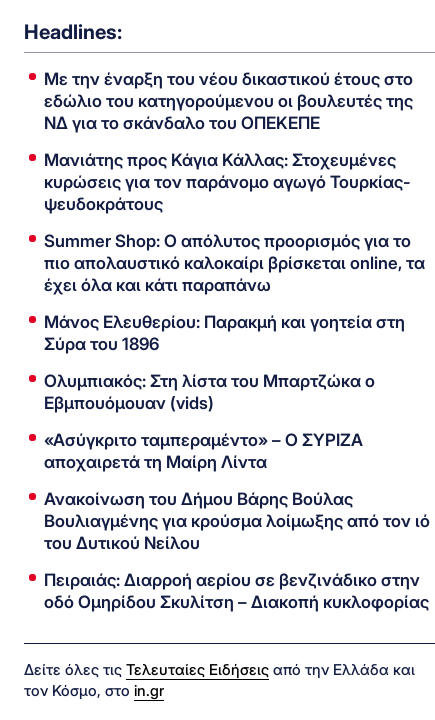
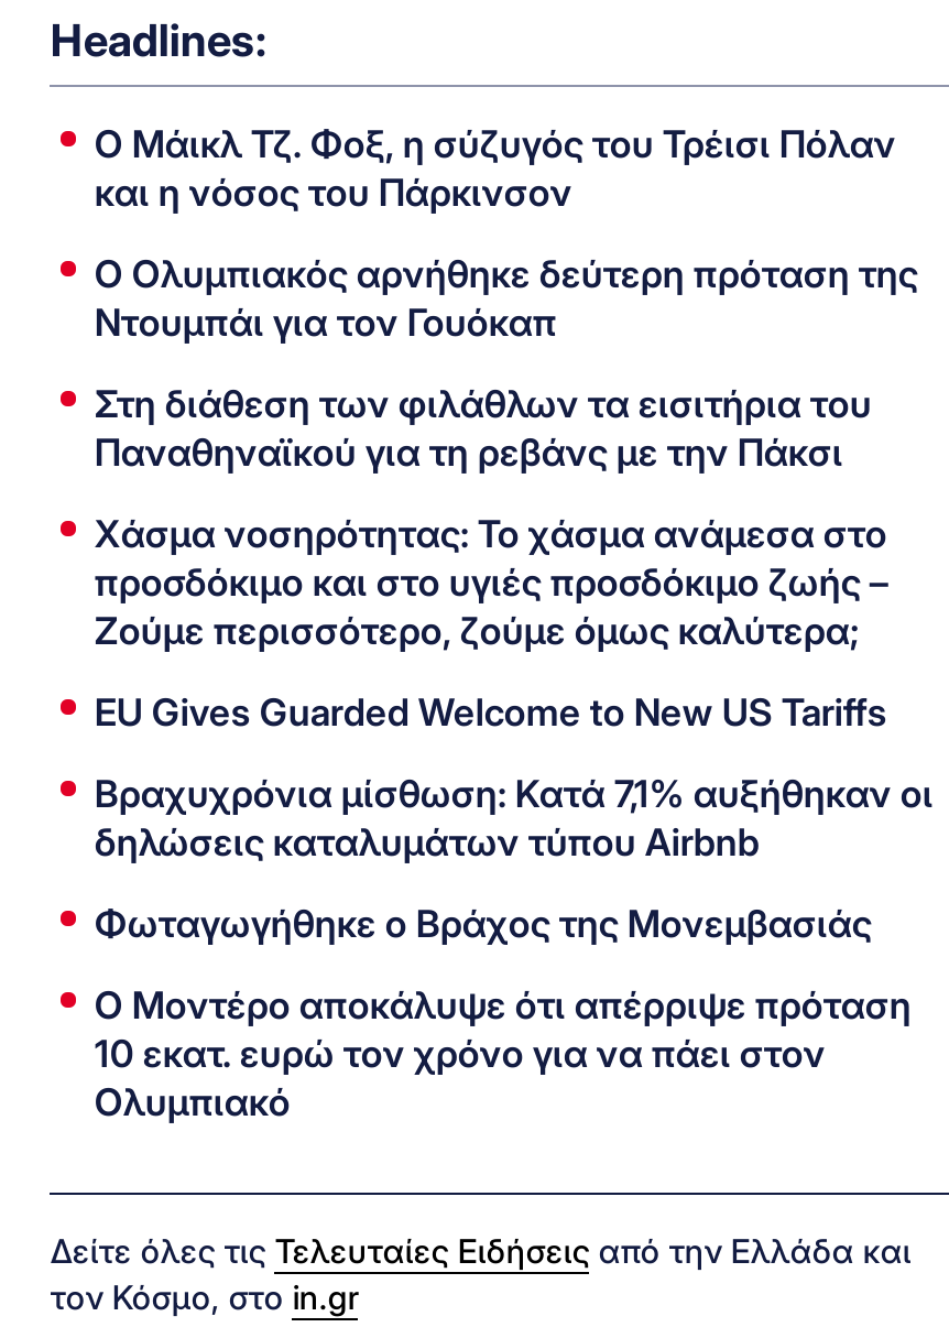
[44,69,413,133] Με την έναρξη του νέου δικαστικού έτους στο | εδώλιο του κατηγορούμενου οι βουλευτές της | ΝΔ για το σκάνδαλο του ΟΠΕΚΕΠΕ -> [94,122,896,214] Ο Μάικλ Τζ. Φοξ, η σύζυγός του Τρέισι Πόλαν | και η νόσος του Πάρκινσον
[44,150,411,214] Μανιάτης προς Κάγια Κάλλας: Στοχευμένες | κυρώσεις για τον παράνομο αγωγό Τουρκίας- | ψευδοκράτους -> [94,252,918,344] Ο Ολυμπιακός αρνήθηκε δεύτερη πρόταση της | Ντουμπάι για τον Γουόκαπ
[44,231,425,295] Summer Shop: Ο απόλυτος προορισμός για το | πιο απολαυστικό καλοκαίρι βρίσκεται online, τα | έχει όλα και κάτι παραπάνω -> [94,381,871,474] Στη διάθεση των φιλάθλων τα εισιτήρια του | Παναθηναϊκού για τη ρεβάνς με την Πάκσι
[44,312,405,354] Μάνος Ελευθερίου: Παρακμή και γοητεία στη | Σύρα του 1896 -> [94,511,889,652] Χάσμα νοσηρότητας: Το χάσμα ανάμεσα στο | προσδόκιμο και στο υγιές προσδόκιμο ζωής – | Ζούμε περισσότερο, ζούμε όμως καλύτερα;
[44,371,375,413] Ολυμπιακός: Στη λίστα του Μπαρτζώκα ο | Εβμπουόμουαν (vids) -> [94,690,887,734] EU Gives Guarded Welcome to New US Tariffs
[44,430,363,472] «Ασύγκριτο ταμπεραμέντο» – Ο ΣΥΡΙΖΑ | αποχαιρετά τη Μαίρη Λίντα -> [94,771,933,864] Βραχυχρόνια μίσθωση: Κατά 7,1% αυξήθηκαν οι | δηλώσεις καταλυμάτων τύπου Airbnb
[44,489,430,553] Ανακοίνωση του Δήμου Βάρης Βούλας | Βουλιαγμένης για κρούσμα λοίμωξης από τον ιό | του Δυτικού Νείλου -> [94,901,871,945] Φωταγωγήθηκε ο Βράχος της Μονεμβασιάς
[44,570,429,612] Πειραιάς: Διαρροή αερίου σε βενζινάδικο στην | οδό Ομηρίδου Σκυλίτση – Διακοπή κυκλοφορίας -> [94,983,911,1124] Ο Μοντέρο αποκάλυψε ότι απέρριψε πρόταση | 10 εκατ. ευρώ τον χρόνο για να πάει στον | Ολυμπιακό

